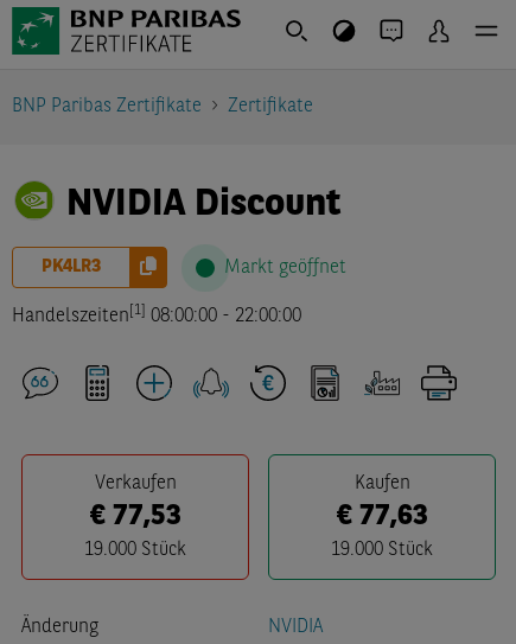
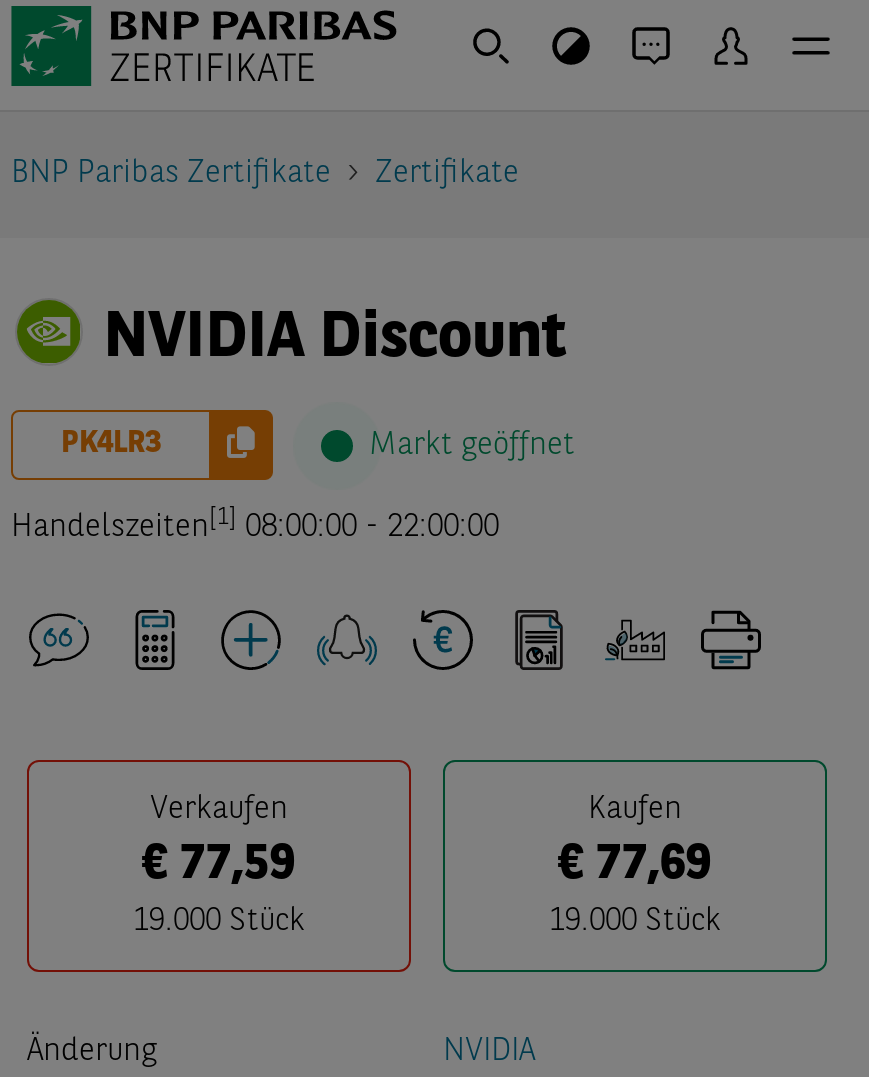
[90,503,181,531] € 77,53 -> [142,842,296,890] € 77,59
[336,503,428,531] € 77,63 -> [558,842,712,890] € 77,69

